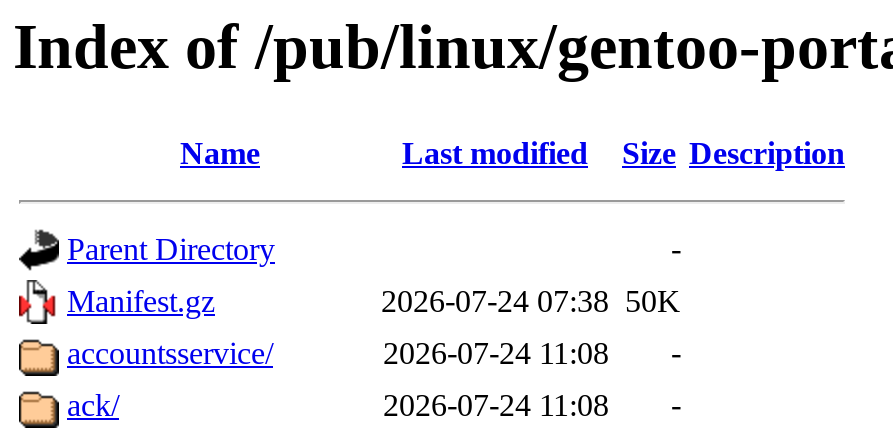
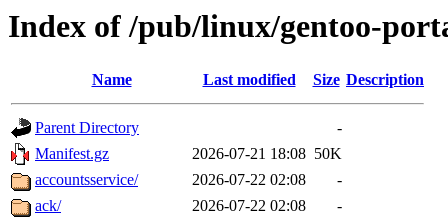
[381,285,681,319] 2026-07-24 07:38 50K -> [192,145,342,162] 2026-07-21 18:08 50K
[383,337,609,371] 2026-07-24 11:08 -> [192,171,306,188] 2026-07-22 02:08
[383,389,609,423] 2026-07-24 11:08 -> [192,197,306,214] 2026-07-22 02:08

